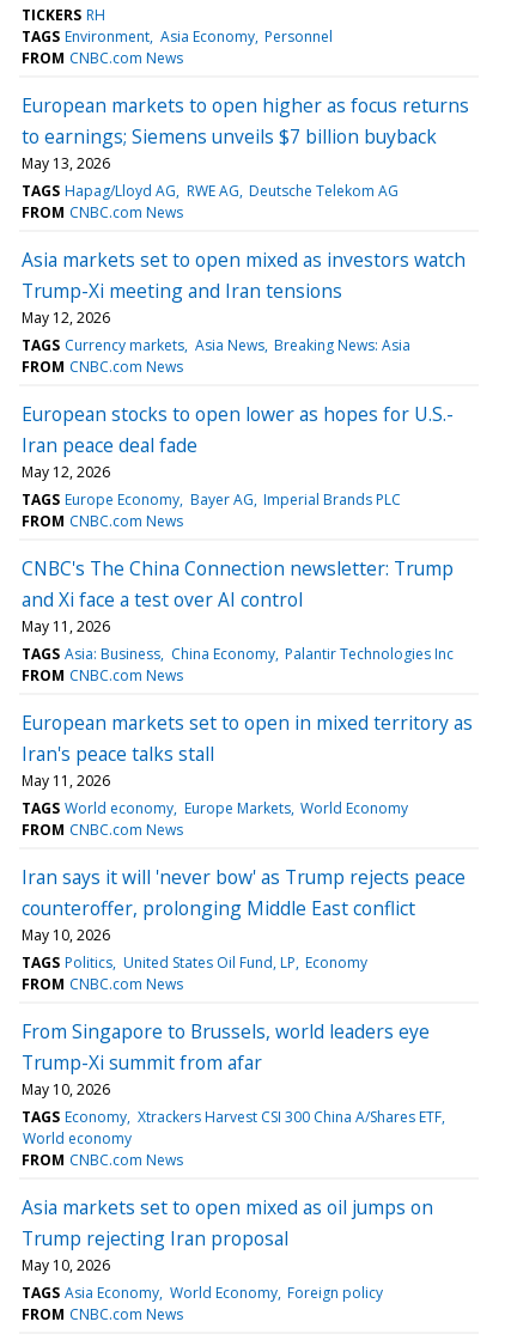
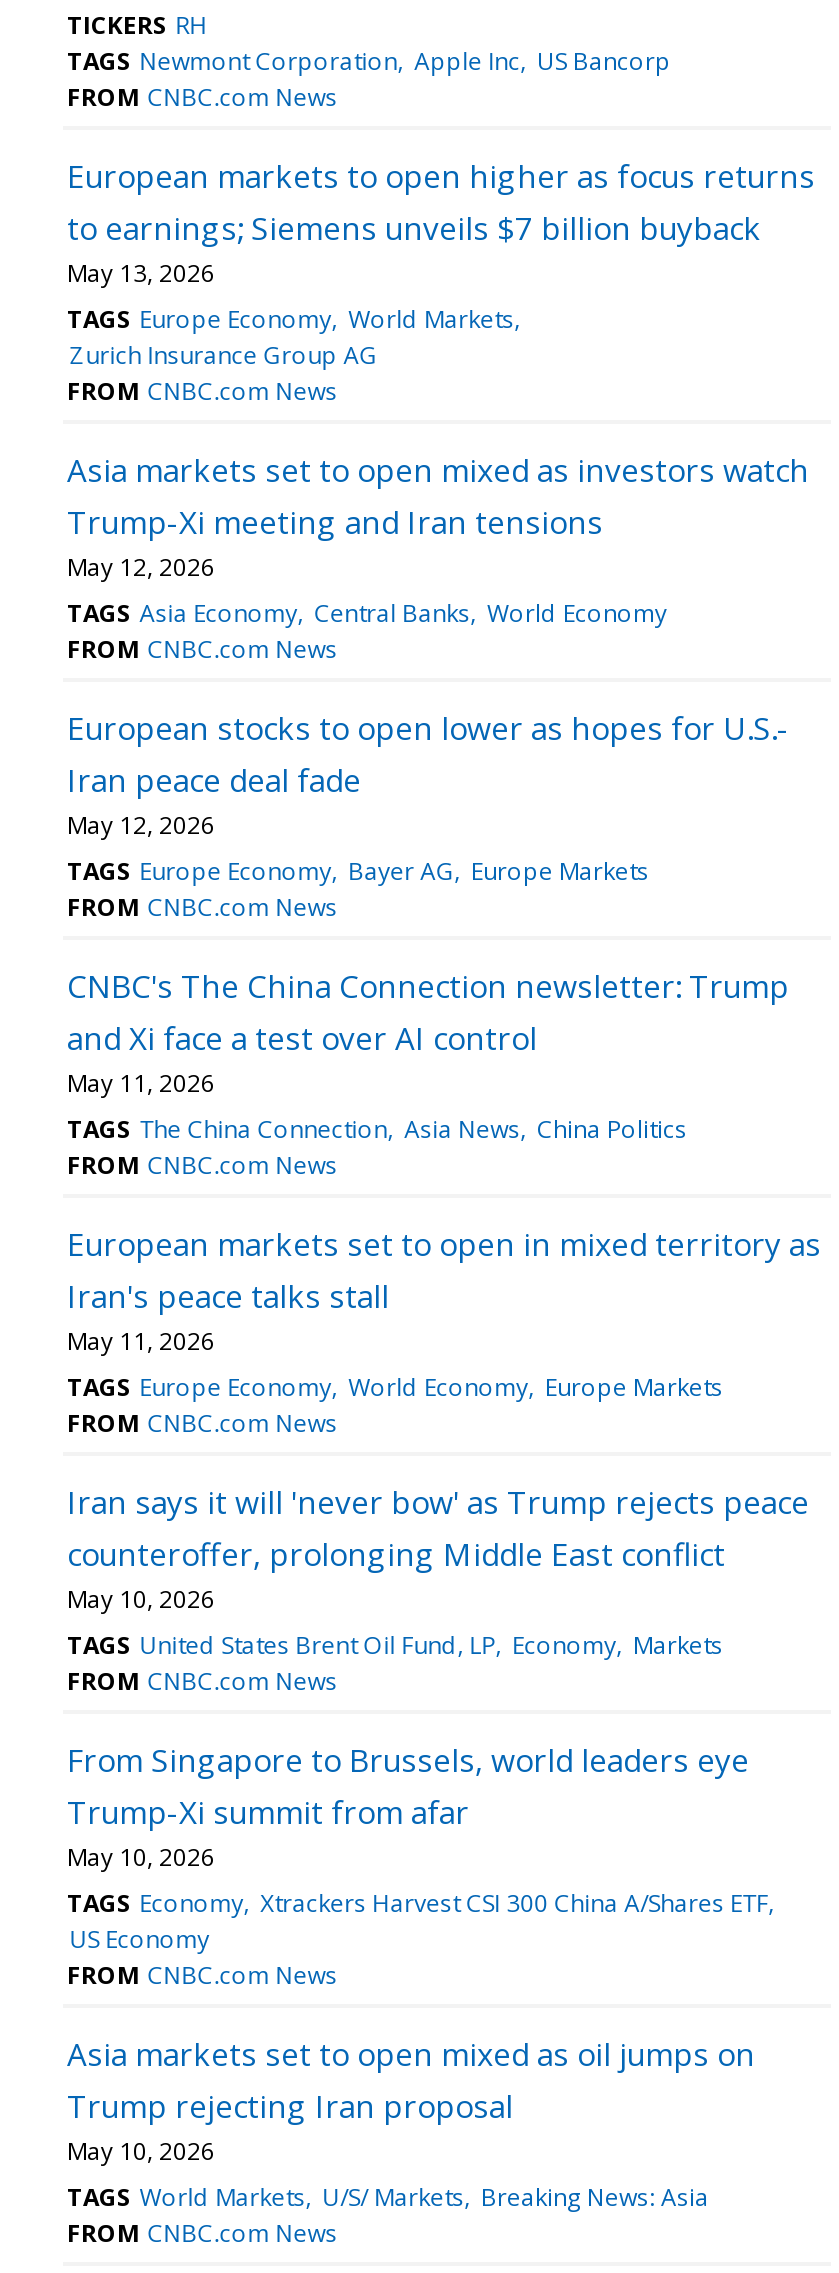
[22,26,333,46] TAGS Environment Asia Economy Personnel -> [67,44,671,78] TAGS Newmont Corporation Apple Inc US Bancorp
[22,180,398,201] TAGS Hapag/Lloyd AG RWE AG Deutsche Telekom AG -> [67,302,514,372] TAGS Europe Economy World Markets | Zurich Insurance Group AG
[22,335,410,355] TAGS Currency markets Asia News Breaking News: Asia -> [67,596,667,630] TAGS Asia Economy Central Banks World Economy
[22,489,401,509] TAGS Europe Economy Bayer AG Imperial Brands PLC -> [67,854,649,888] TAGS Europe Economy Bayer AG Europe Markets
[22,643,453,664] TAGS Asia: Business China Economy Palantir Technologies Inc -> [67,1112,687,1146] TAGS The China Connection Asia News China Politics
[22,798,408,818] TAGS World economy Europe Markets World Economy -> [67,1370,723,1404] TAGS Europe Economy World Economy Europe Markets
[22,952,367,972] TAGS Politics United States Oil Fund, LP Economy -> [67,1628,723,1662] TAGS United States Brent Oil Fund, LP Economy Markets
[23,1128,132,1148] World economy -> [69,1922,209,1956] US Economy
[22,1282,383,1303] TAGS Asia Economy World Economy Foreign policy -> [67,2180,709,2214] TAGS World Markets U/S/ Markets Breaking News: Asia

